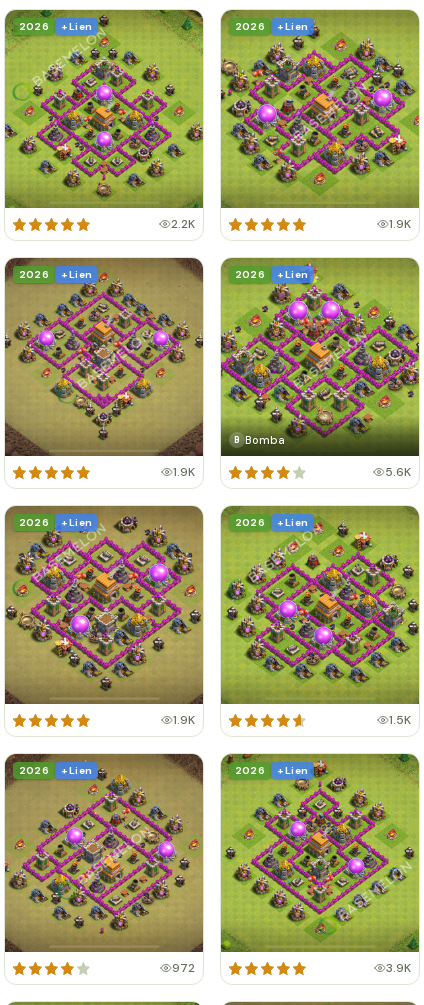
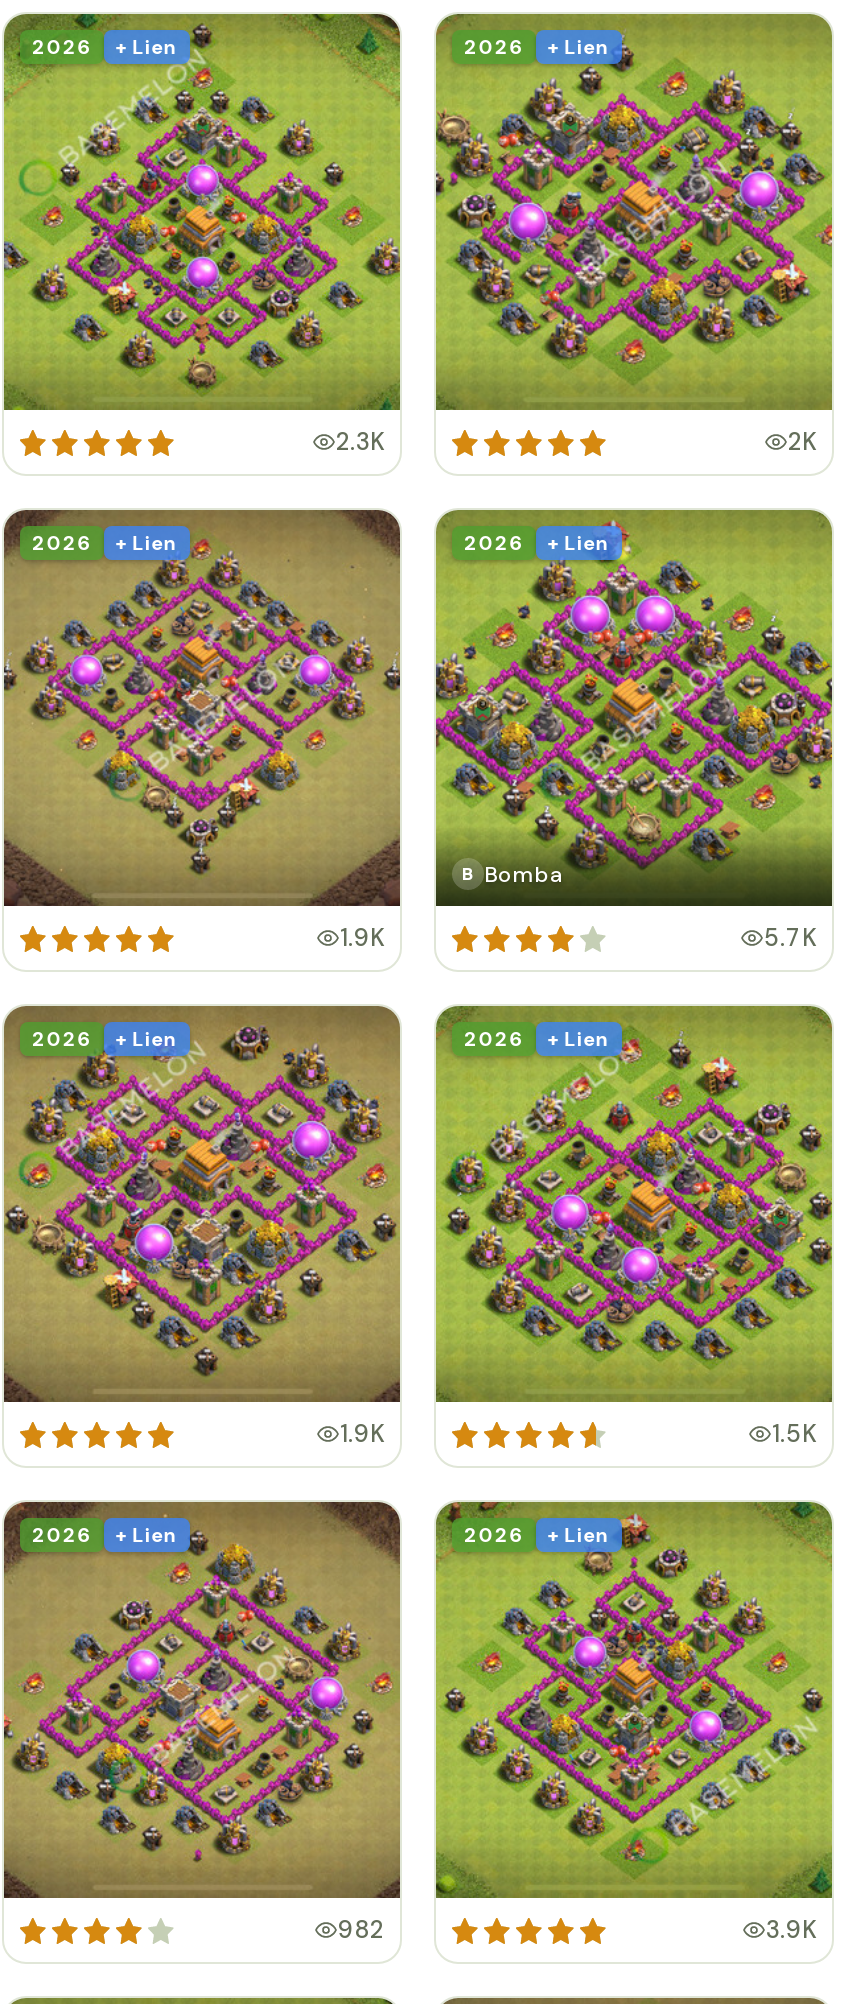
[171,216,195,232] 2.2K -> [336,426,384,458] 2.3K
[389,216,411,232] 1.9K -> [788,426,816,458] 2K
[385,464,411,480] 5.6K -> [764,922,816,954] 5.7K
[172,960,195,976] 972 -> [338,1914,384,1946] 982

